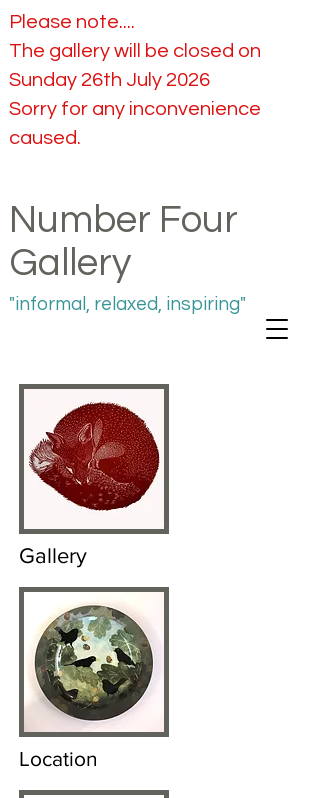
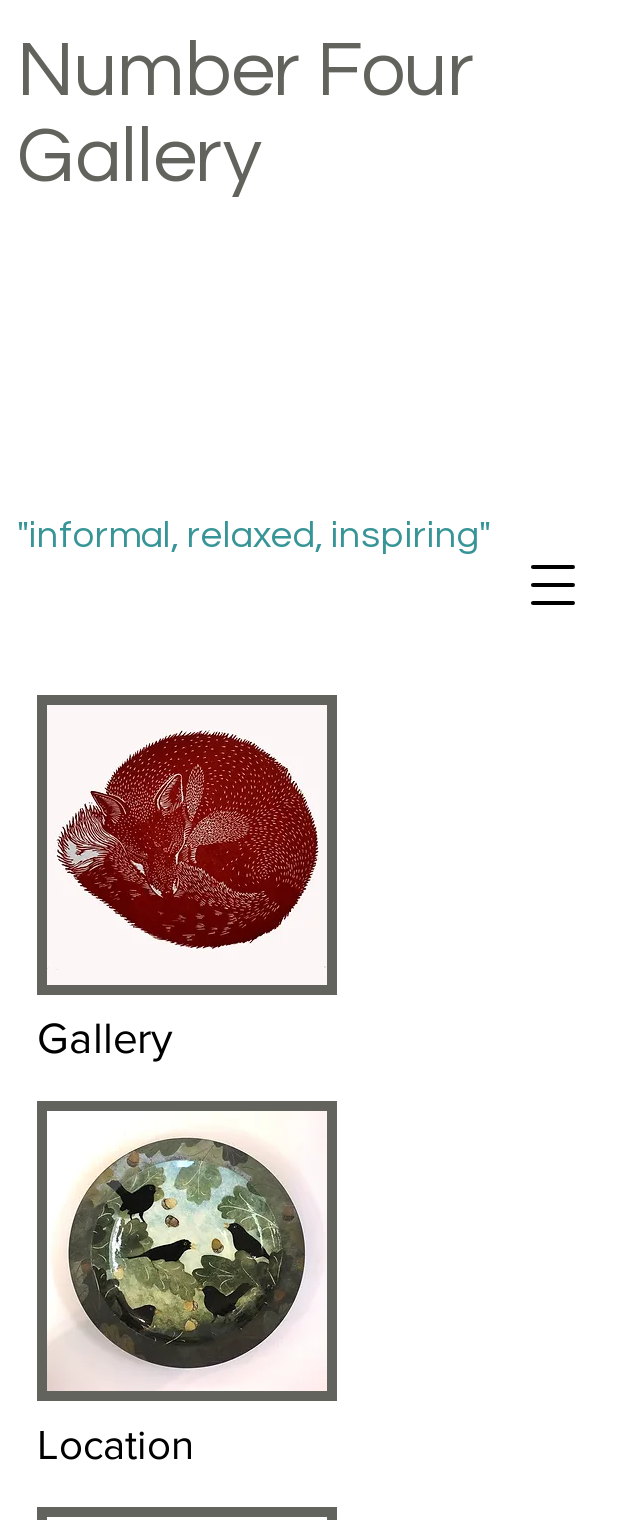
[9,12,261,148] Please note.... | The gallery will be closed on | Sunday 26th July 2026 | Sorry for any inconvenience | caused. -> none
moved [9,200,238,283] -> [17,31,475,197]: Number Four | Gallery

